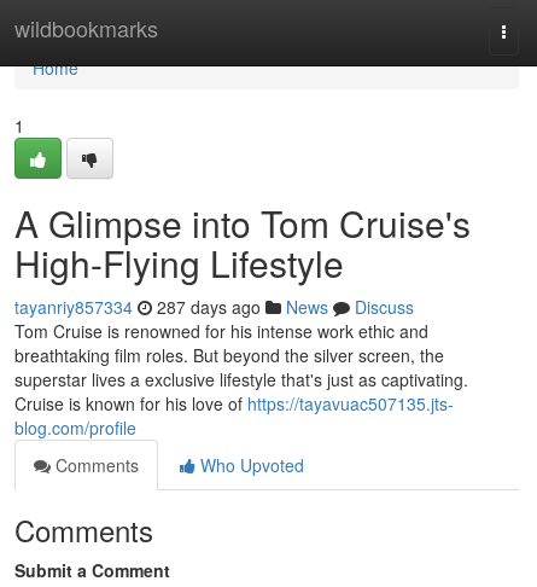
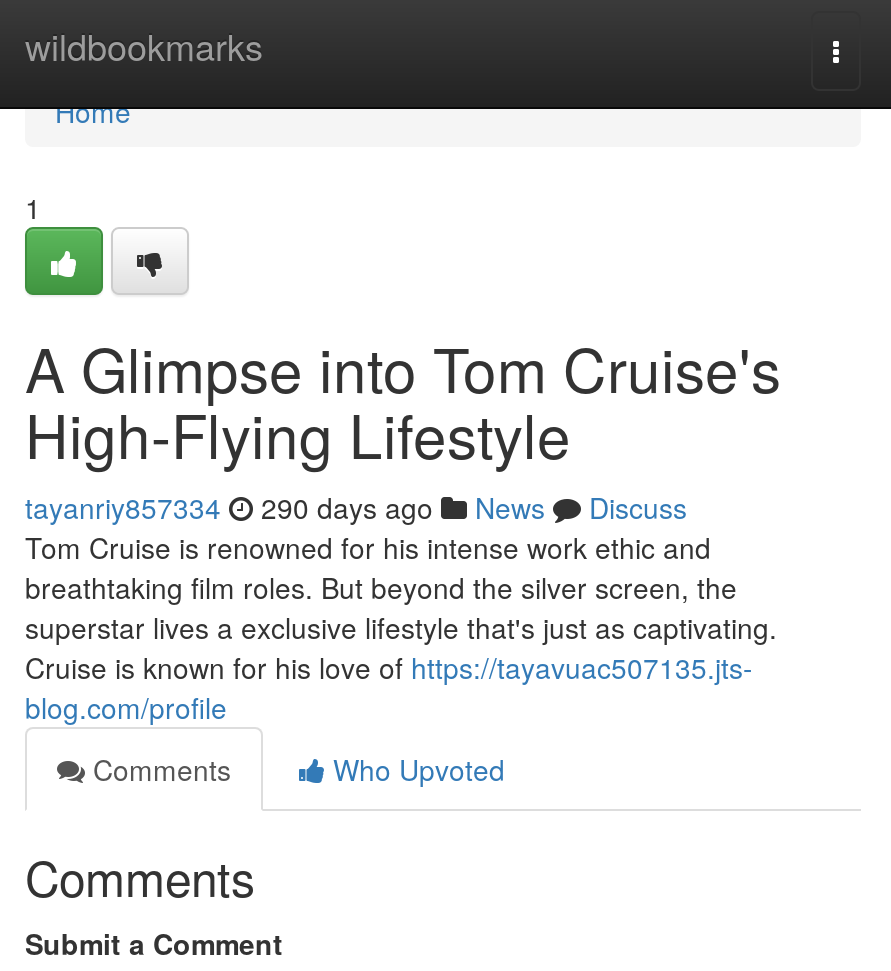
[14,295,414,319] tayanriy857334 287 days ago News Discuss -> [25,487,687,527] tayanriy857334 290 days ago News Discuss

